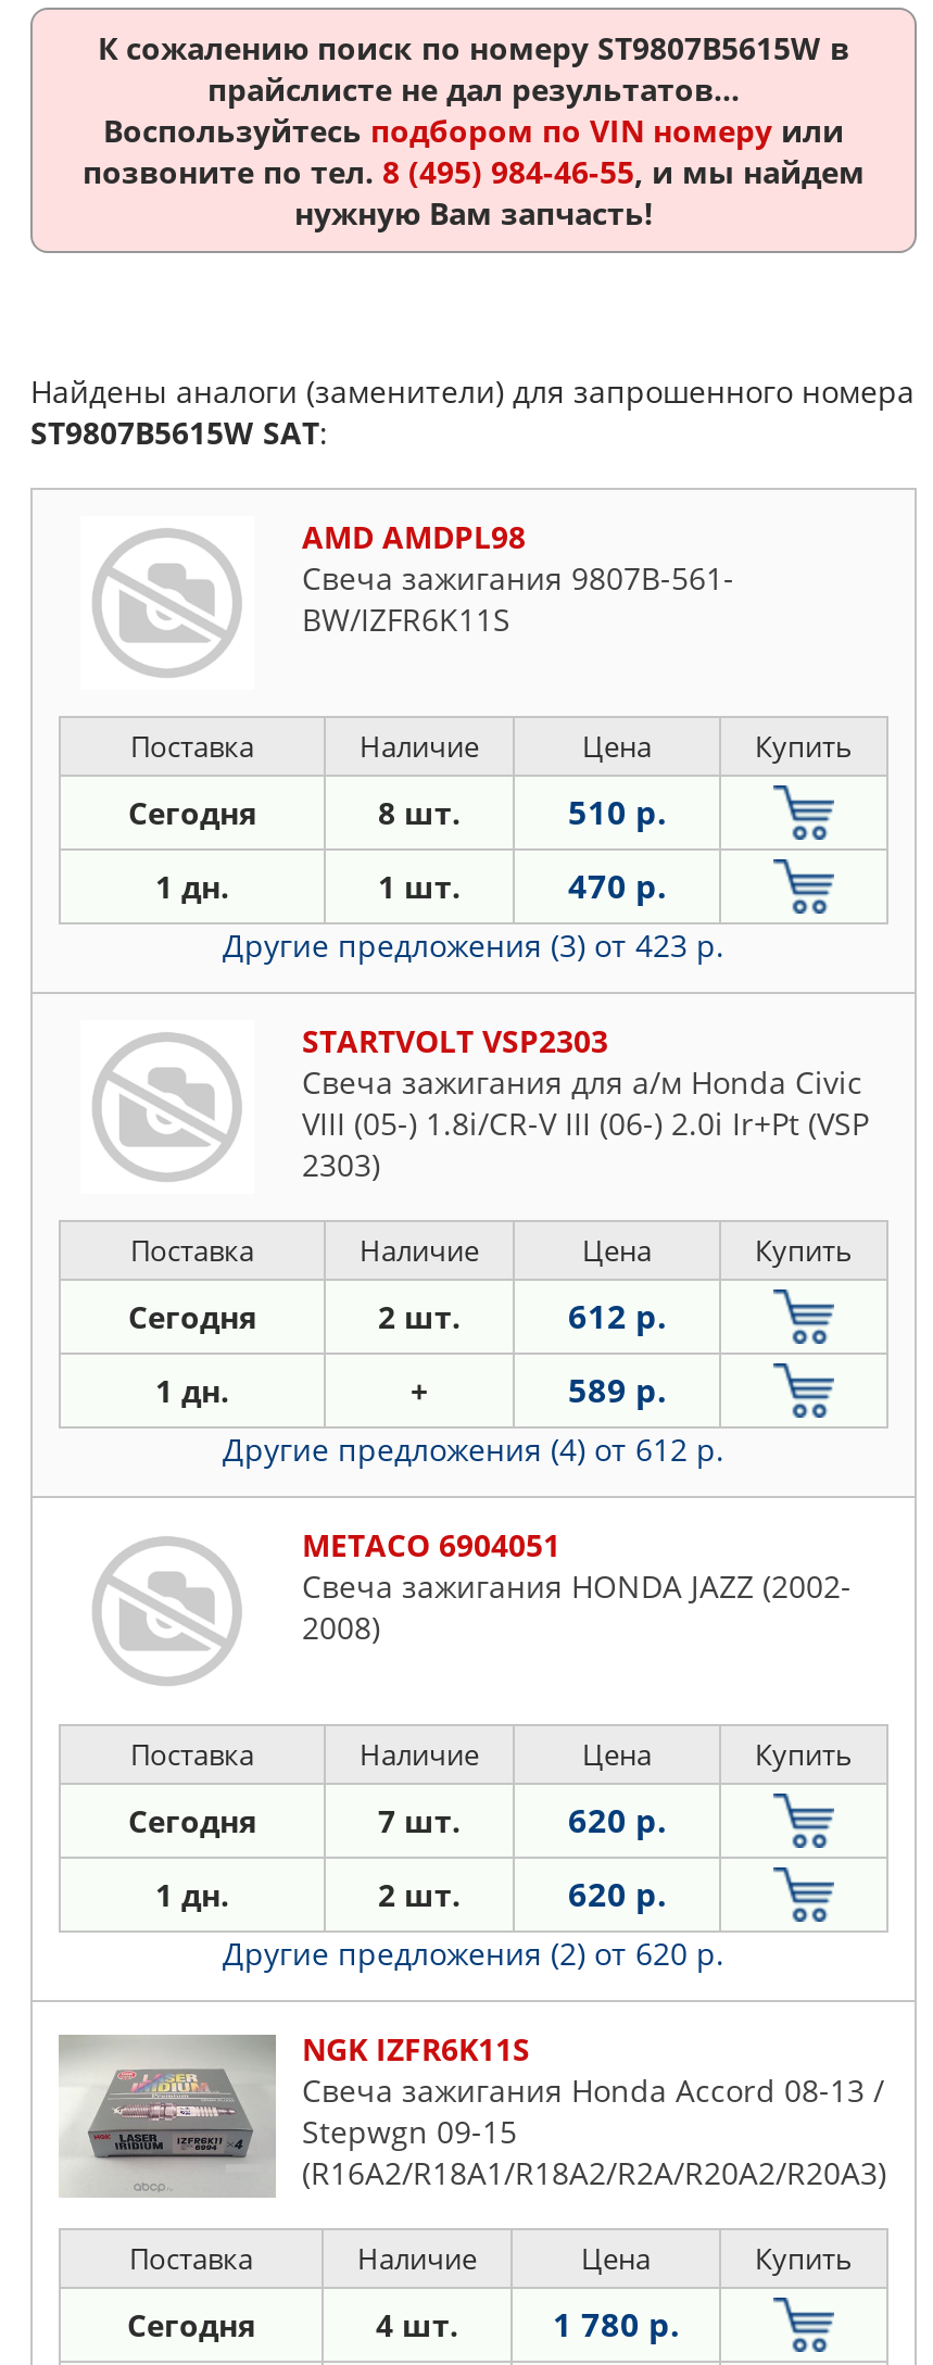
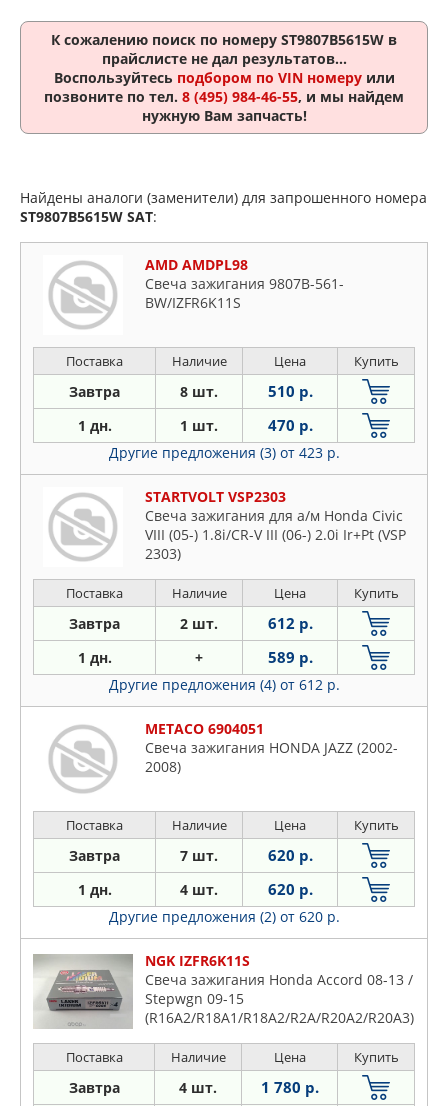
[128,792,256,833] Сегодня -> [69,382,120,401] Завтра
[128,1296,256,1337] Сегодня -> [69,614,120,633] Завтра
[128,1800,256,1841] Сегодня -> [69,846,120,865] Завтра
[378,1874,461,1915] 2 шт. -> [180,880,218,899] 4 шт.
[127,2304,255,2345] Сегодня -> [68,1078,119,1097] Завтра

